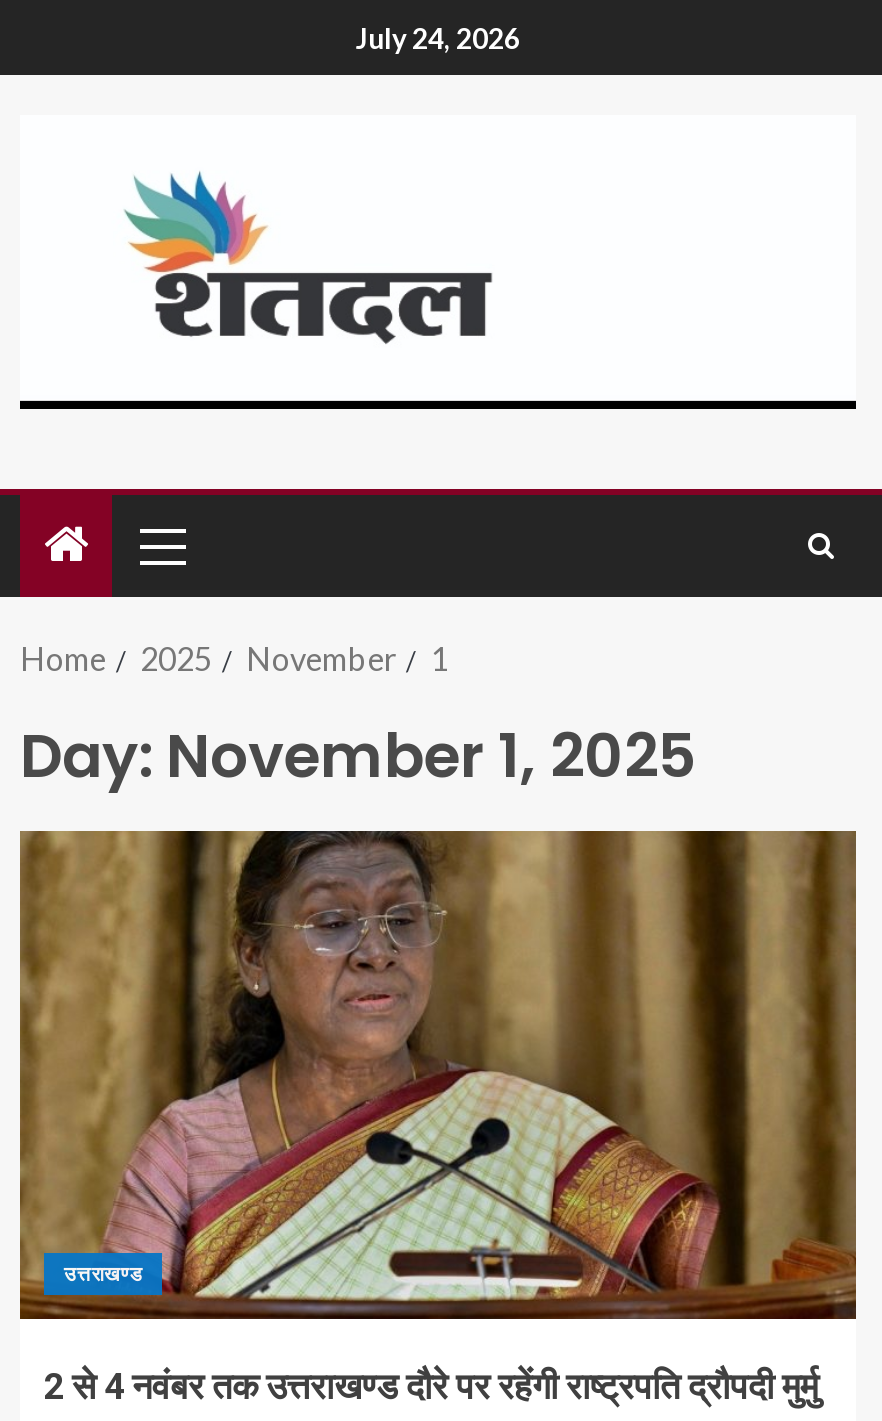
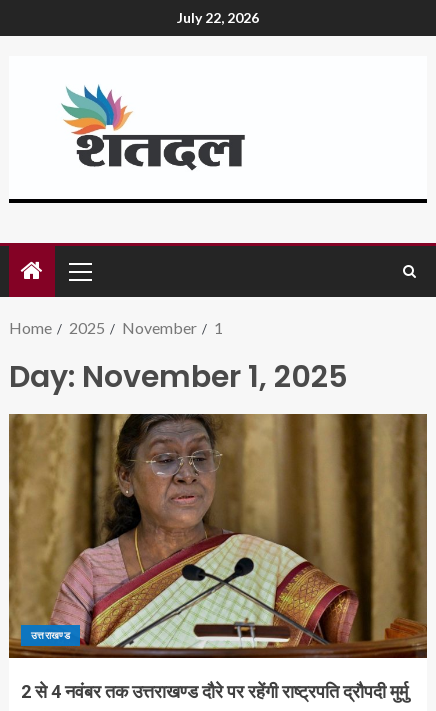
[356,21,520,55] July 24, 2026 -> [177,9,259,26] July 22, 2026

